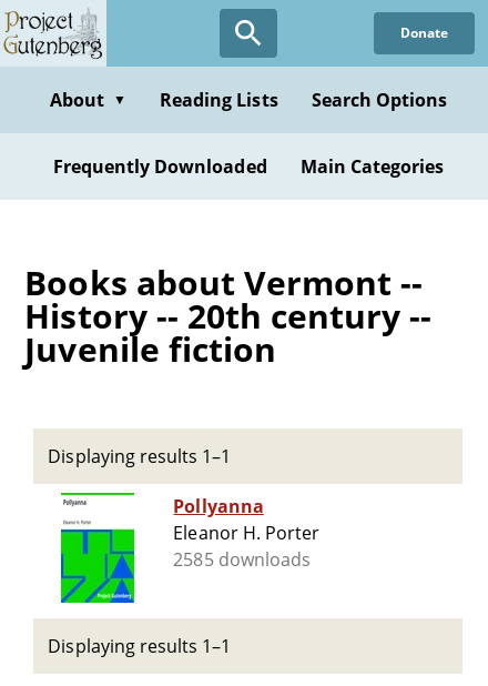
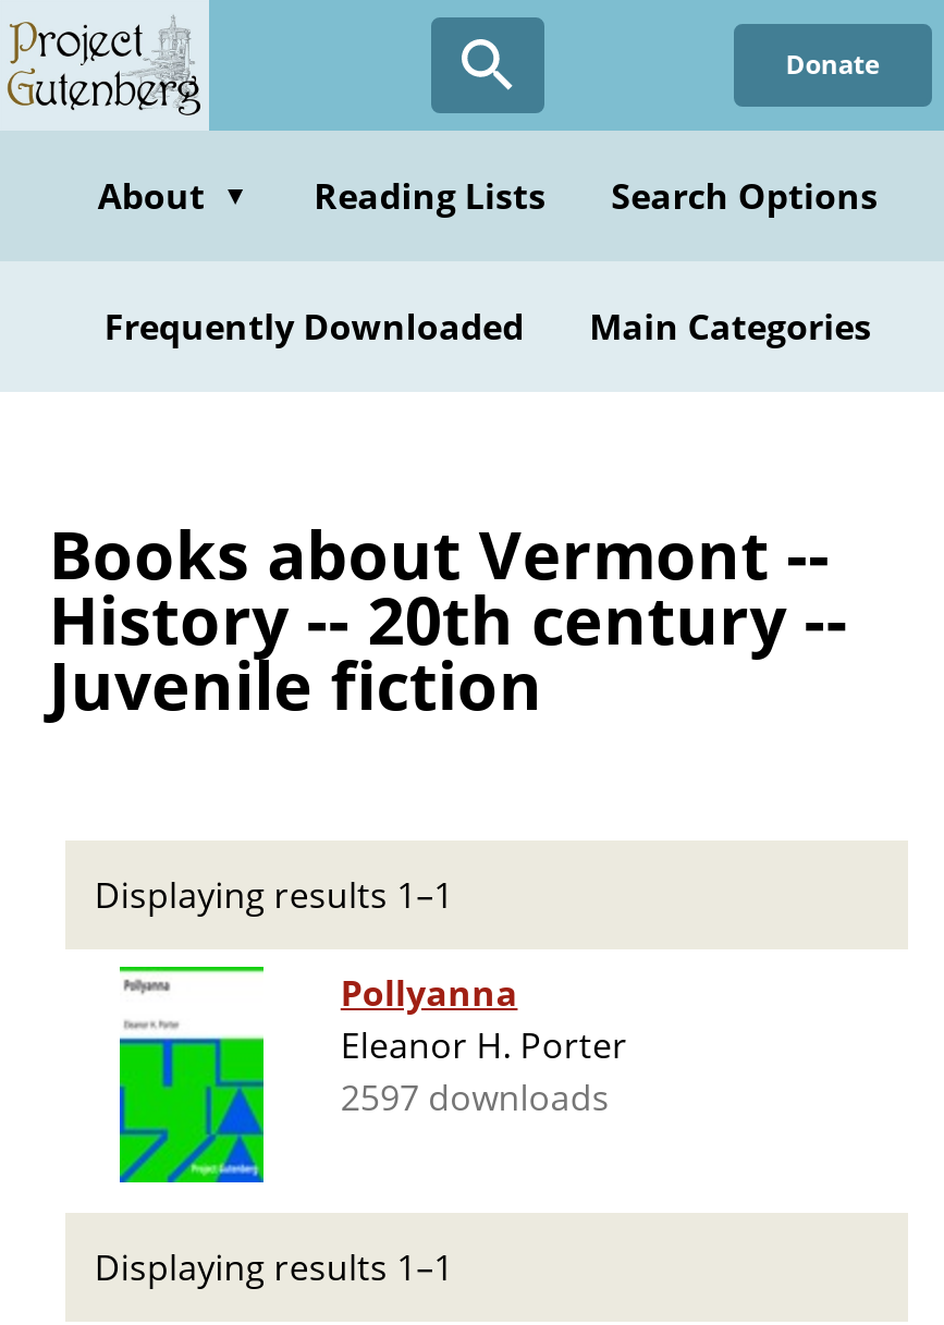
[173,547,310,572] 2585 downloads -> [341,1074,610,1122] 2597 downloads

